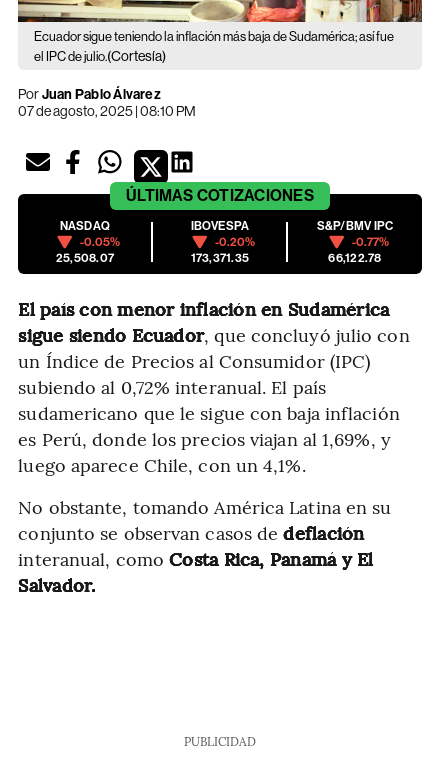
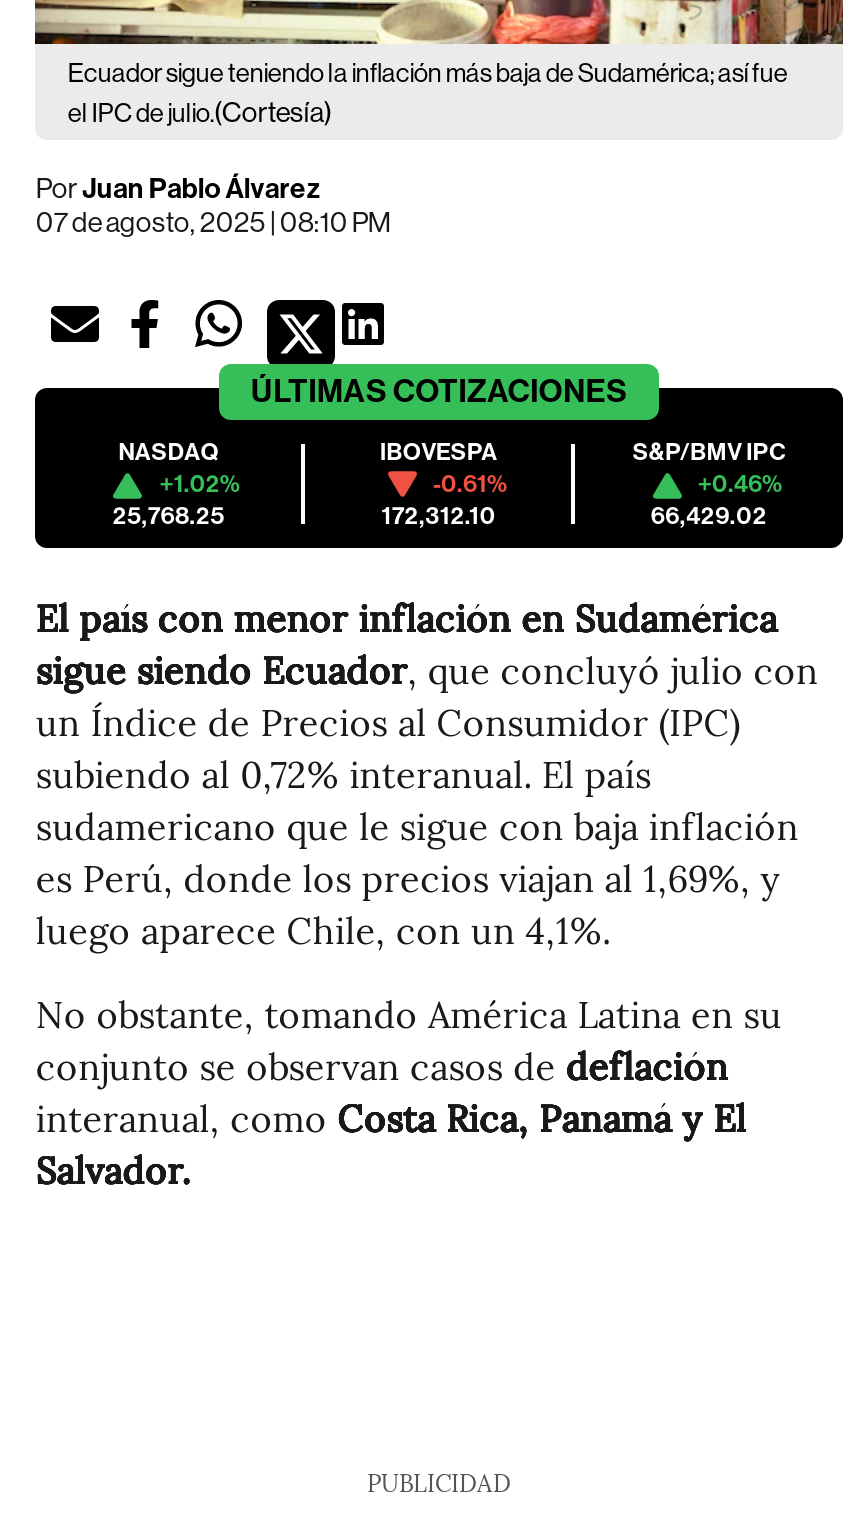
[80,235,120,249] -0.05% -> [160,471,240,499] +1.02%
[215,235,255,249] -0.20% -> [433,471,507,499] -0.61%
[352,235,389,249] -0.77% -> [698,471,782,499] +0.46%
[56,251,114,265] 25,508.07 -> [113,503,225,531] 25,768.25
[191,251,249,265] 173,371.35 -> [381,503,496,531] 172,312.10
[328,251,382,265] 66,122.78 -> [651,503,767,531] 66,429.02

